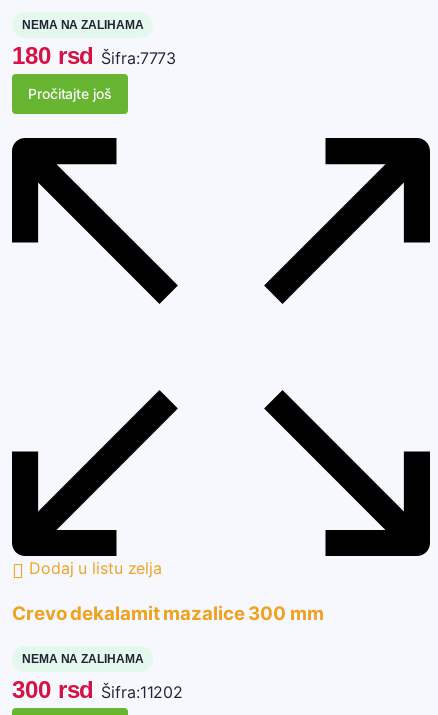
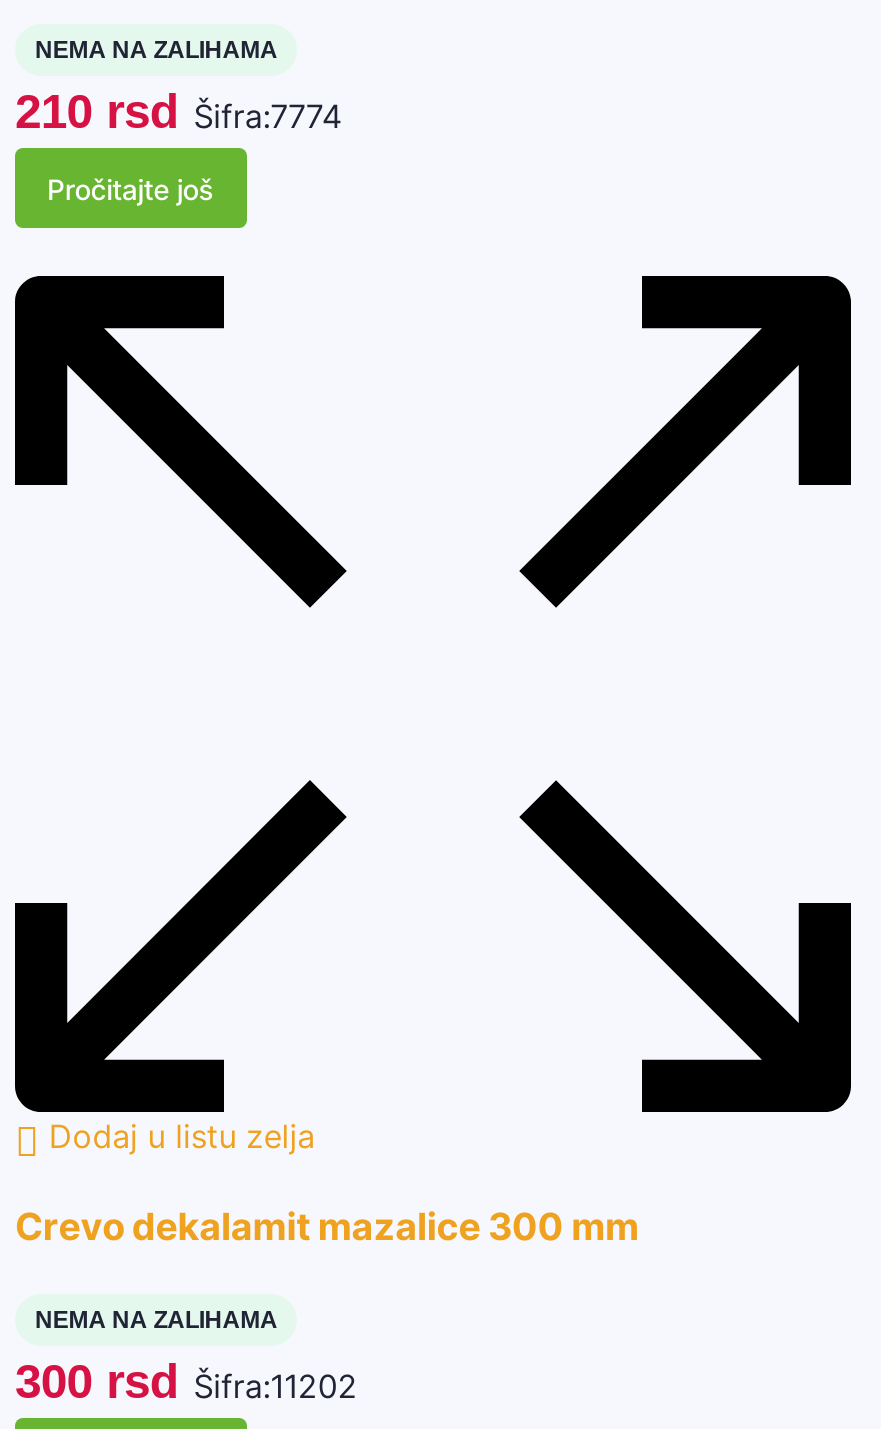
[12,42,176,69] 180 rsd Šifra:7773 -> [15,84,341,138] 210 rsd Šifra:7774

